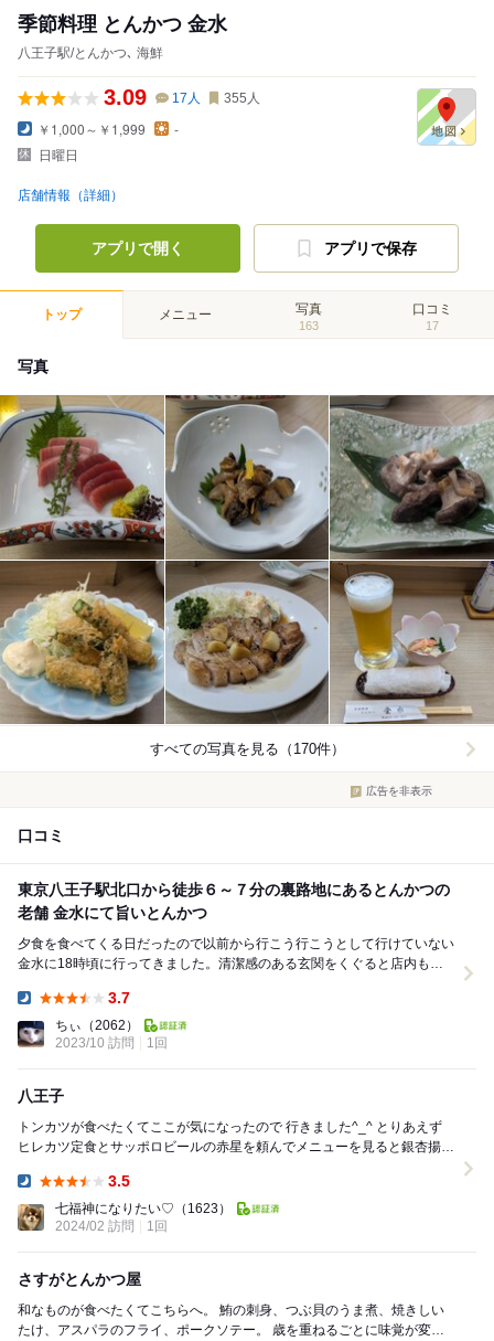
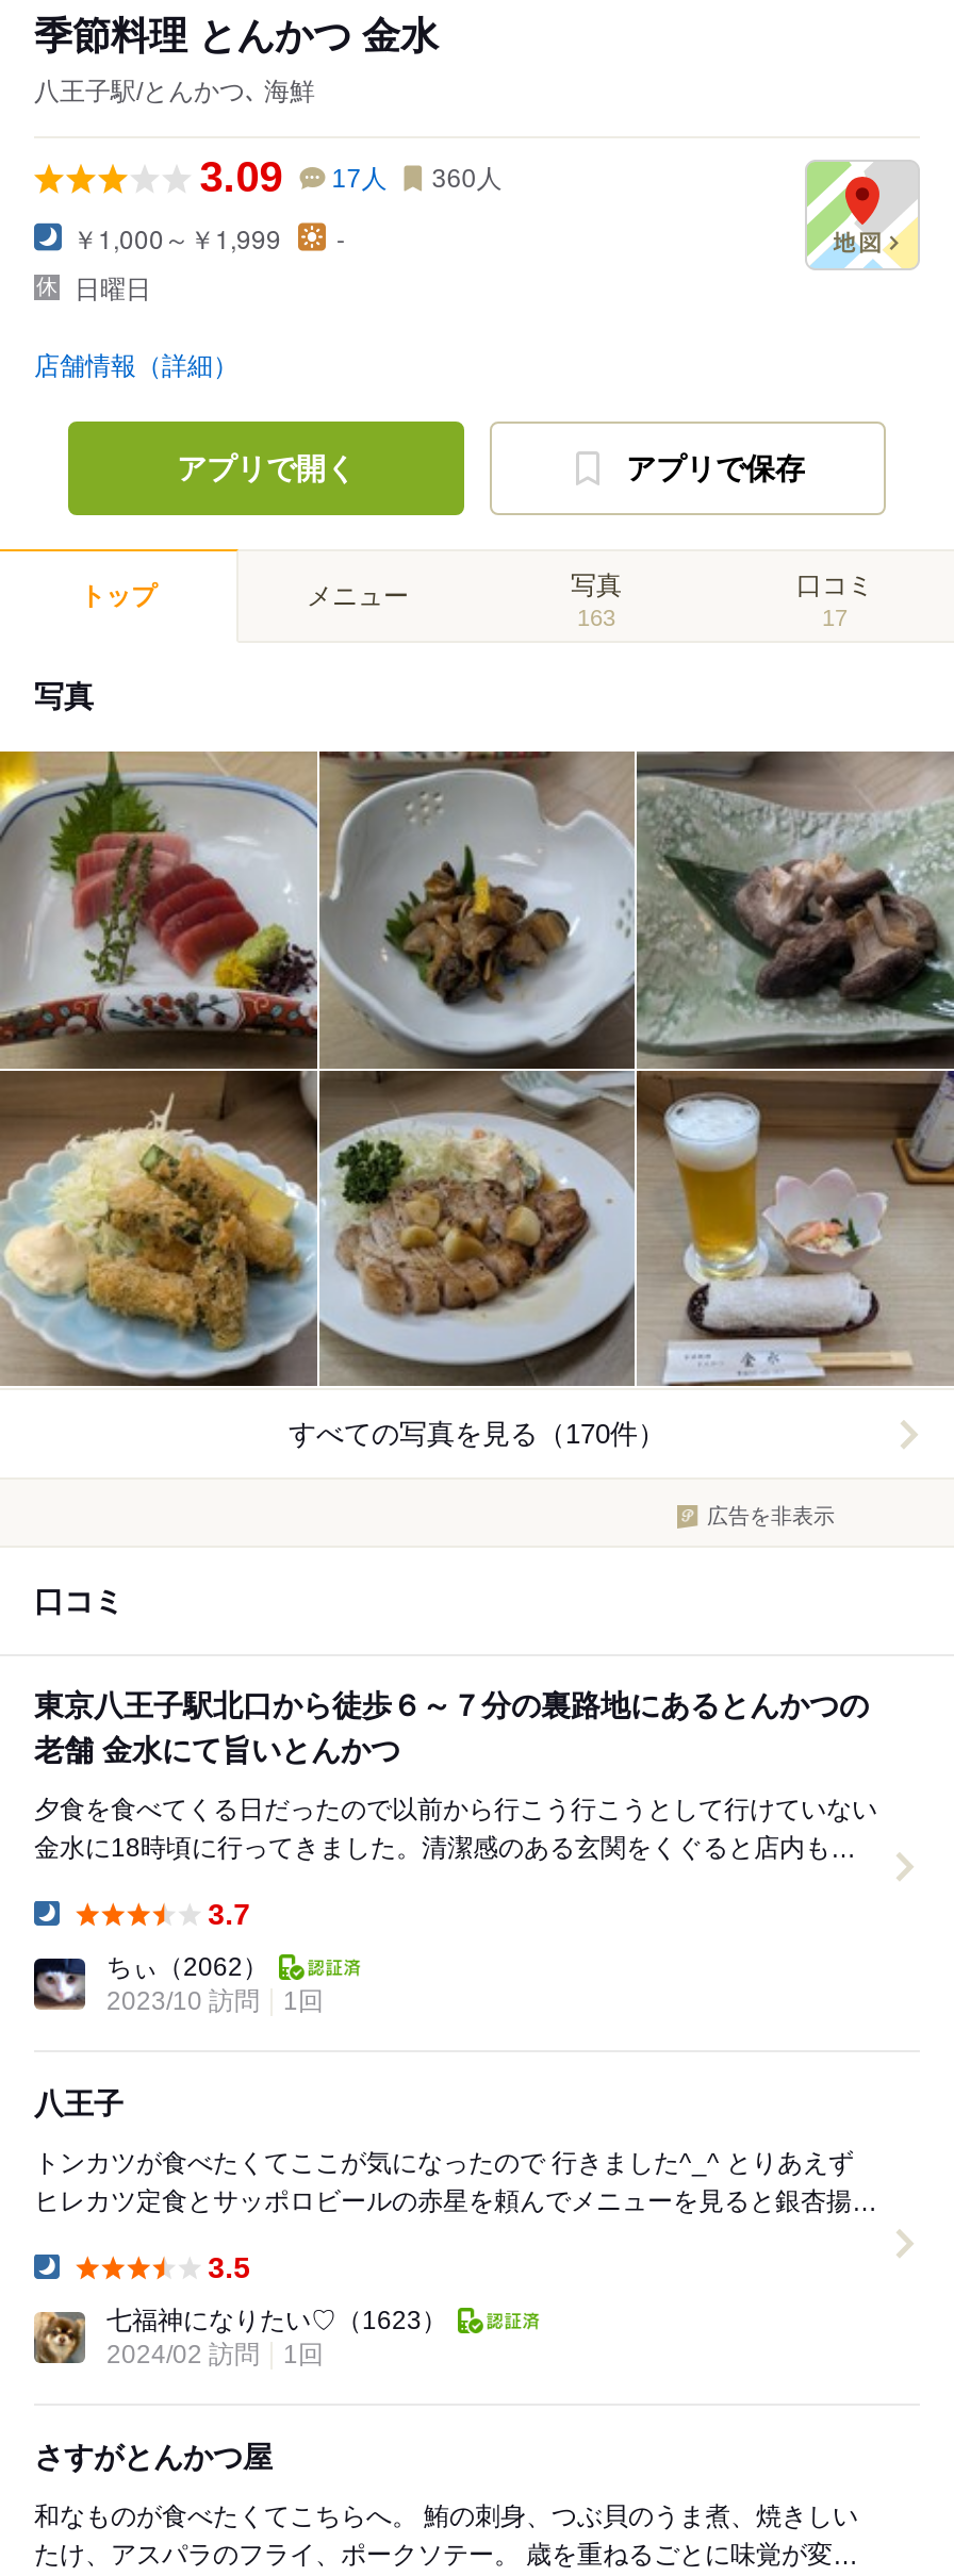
[103,85,260,109] 3.09 17人 355人 -> [200,153,502,200] 3.09 17人 360人

